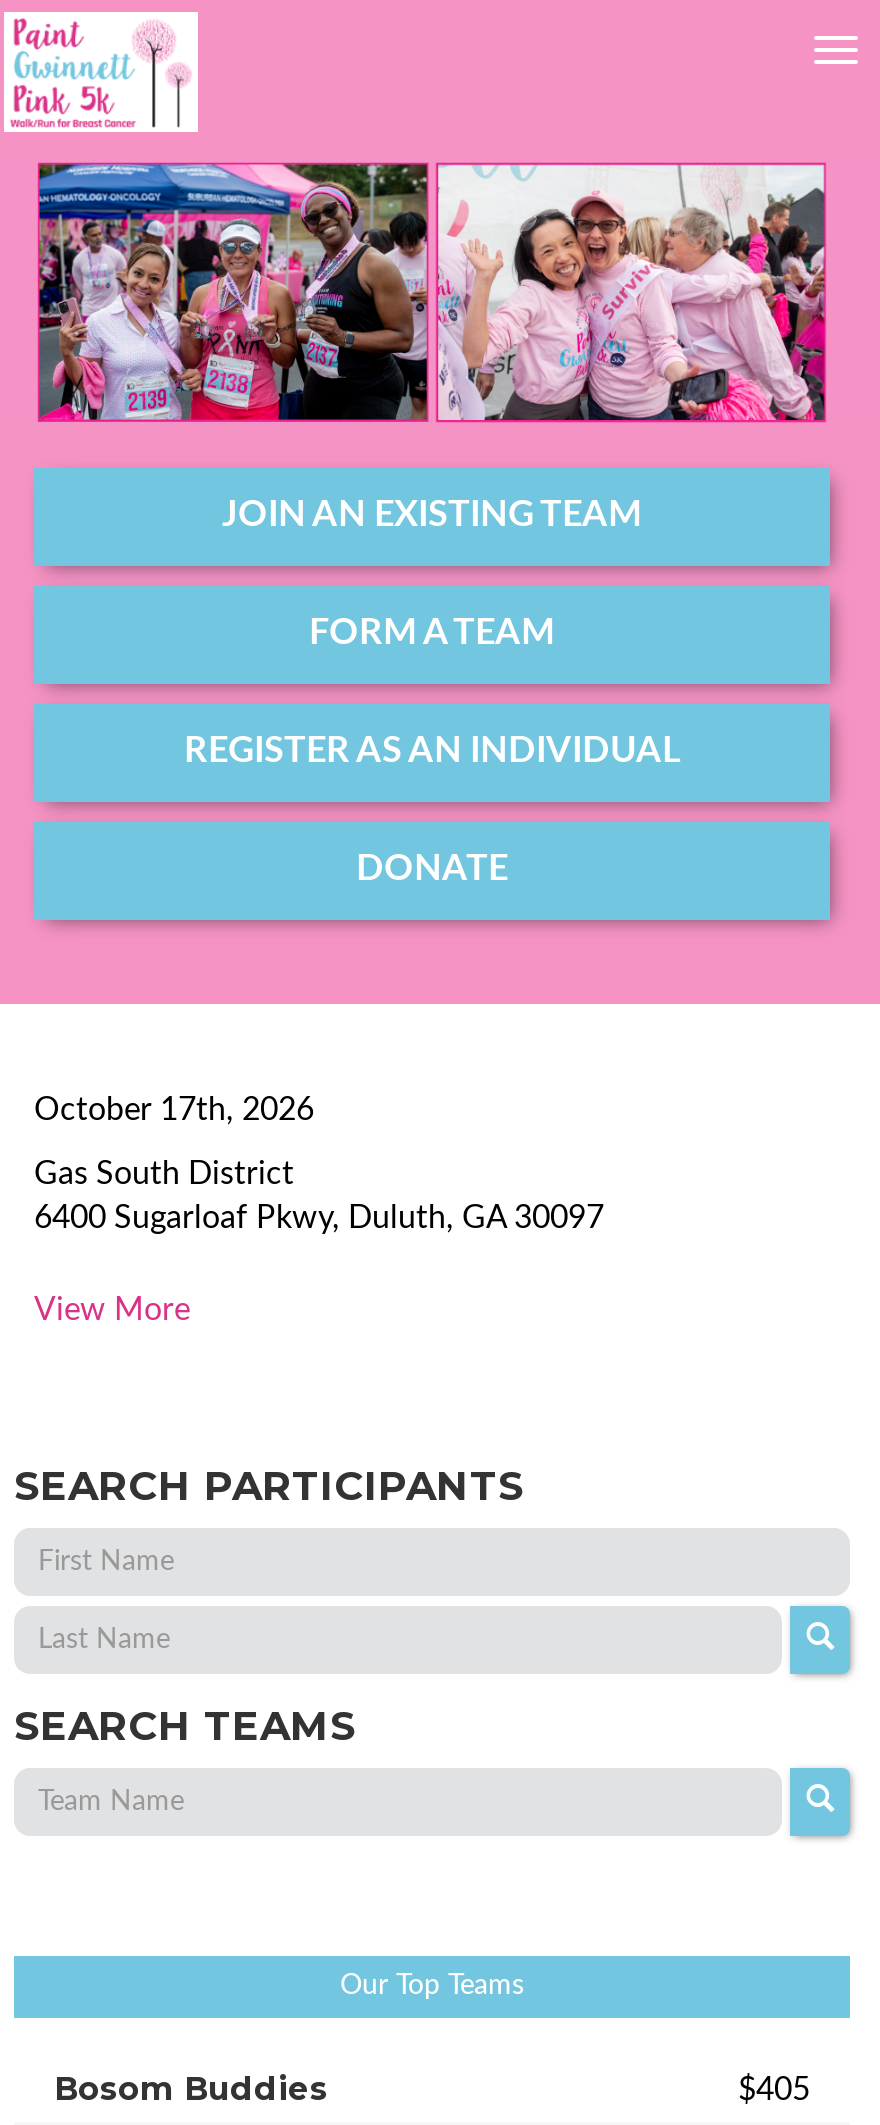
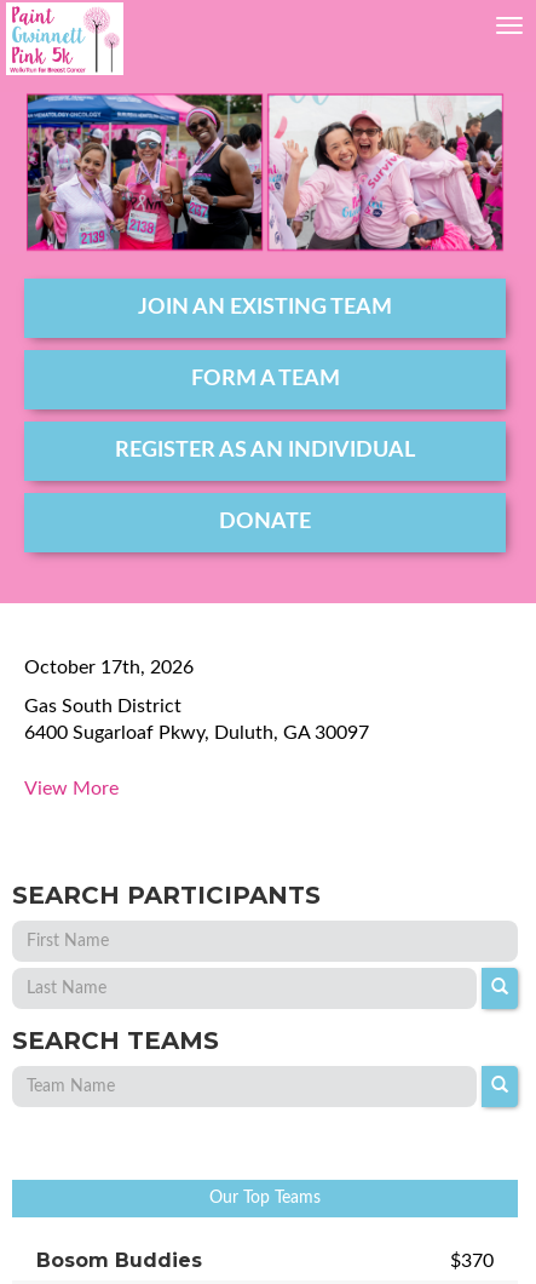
[738,2075,810,2107] $405 -> [450,1252,494,1271] $370

